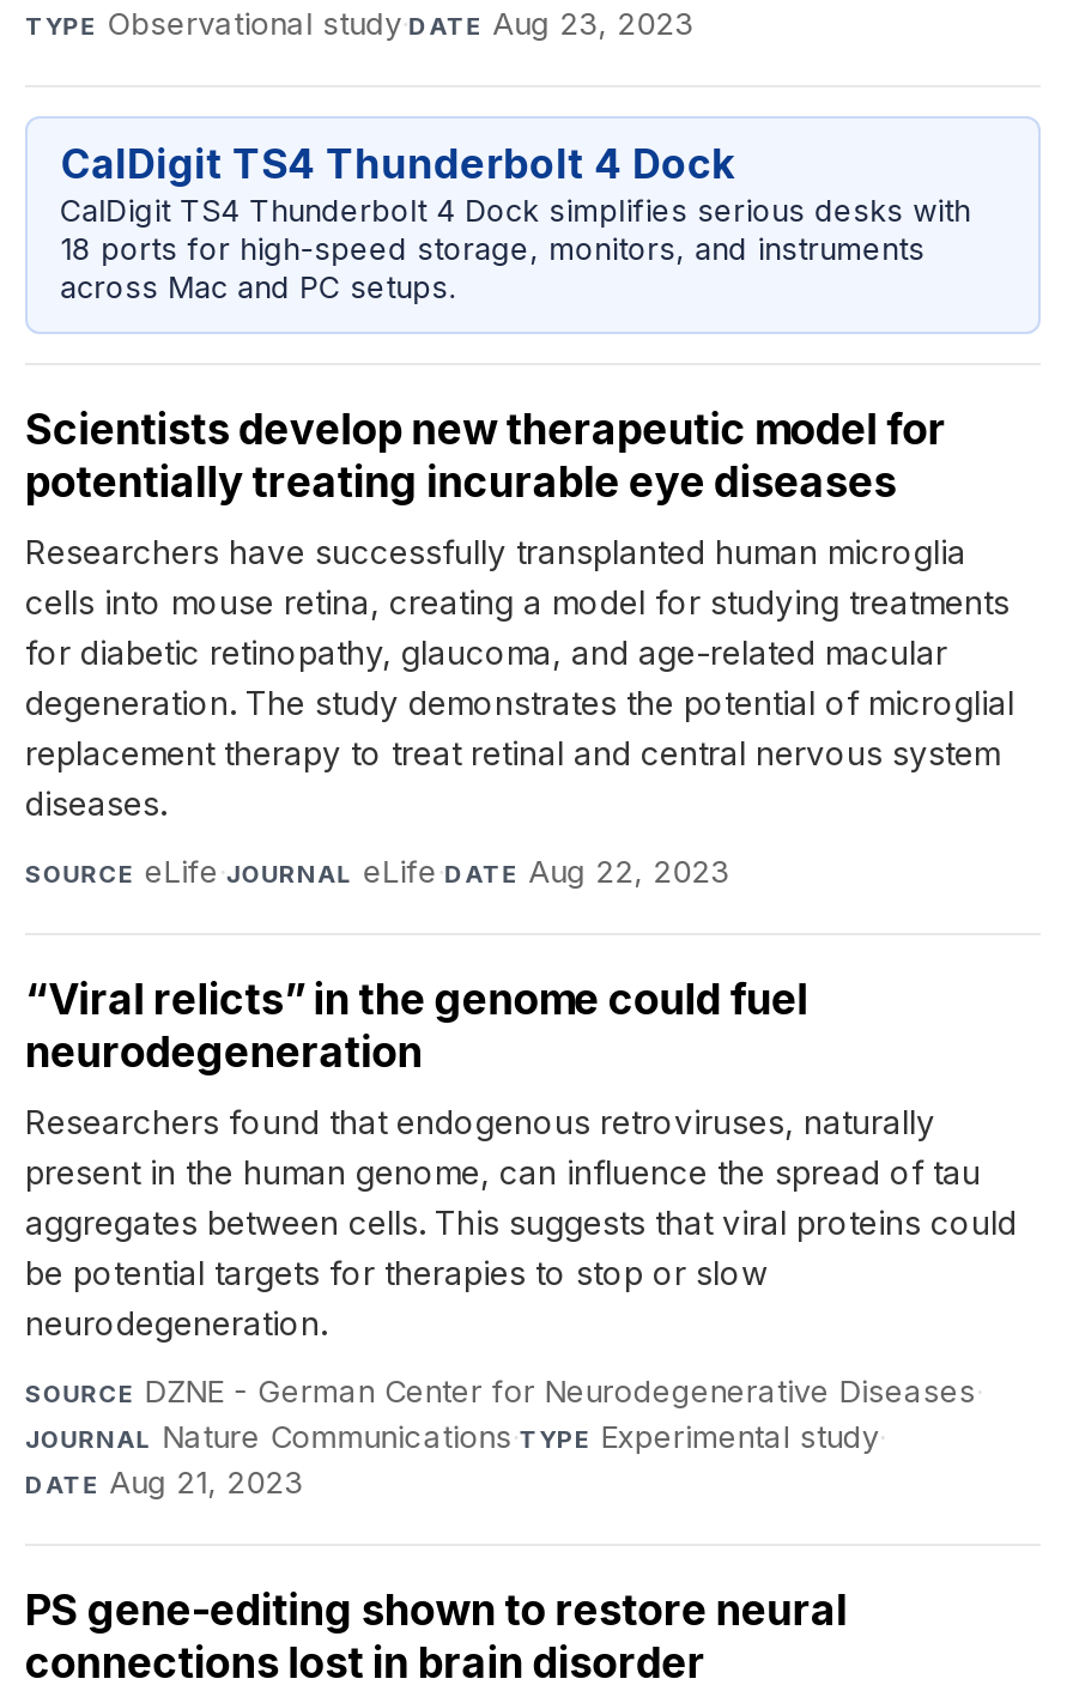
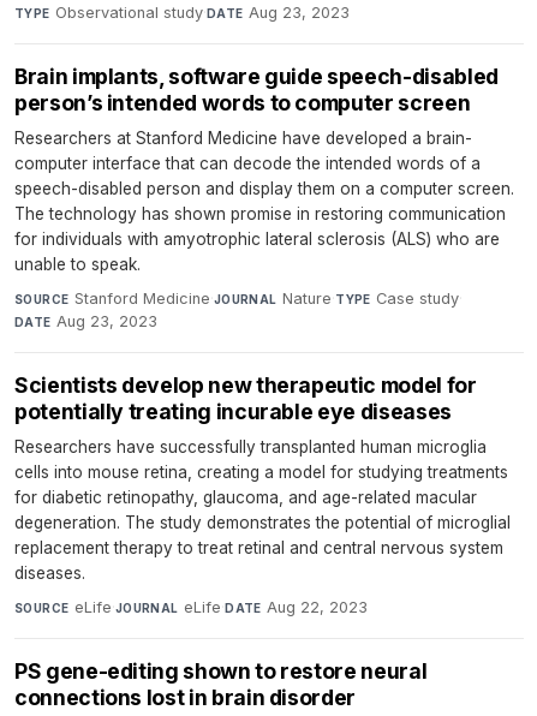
[60,139,970,306] CalDigit TS4 Thunderbolt 4 Dock | CalDigit TS4 Thunderbolt 4 Dock simplifies serious desks with | 18 ports for high-speed storage, monitors, and instruments | across Mac and PC setups. -> [14,63,514,330] Brain implants, software guide speech-disabled | person’s intended words to computer screen | Researchers at Stanford Medicine have developed a brain- | computer interface that can decode the intended words of a | speech-disabled person and display them on a computer screen. | The technology has shown promise in restoring communication | for individuals with amyotrophic lateral sclerosis (ALS) who are | unable to speak. | SOURCE Stanford Medicine · JOURNAL Nature · TYPE Case study · | DATE Aug 23, 2023
moved [25,403,1014,889] -> [14,372,511,616]: Scientists develop new therapeutic model for | potentially treating incurable eye diseases | Researchers have successfully transplanted human microglia | ... | diseases. | SOURCE eLife · JOURNAL eLife · DATE Aug 22, 2023
[25,973,1017,1500] “Viral relicts” in the genome could fuel | neurodegeneration | Researchers found that endogenous retroviruses, naturally | present in the human genome, can influence the spread of tau | aggregates between cells. This suggests that viral proteins could | be potential targets for therapies to stop or slow | neurodegeneration. | SOURCE DZNE - German Center for Neurodegenerative Diseases · | JOURNAL Nature Communications · TYPE Experimental study · | DATE Aug 21, 2023 -> none

